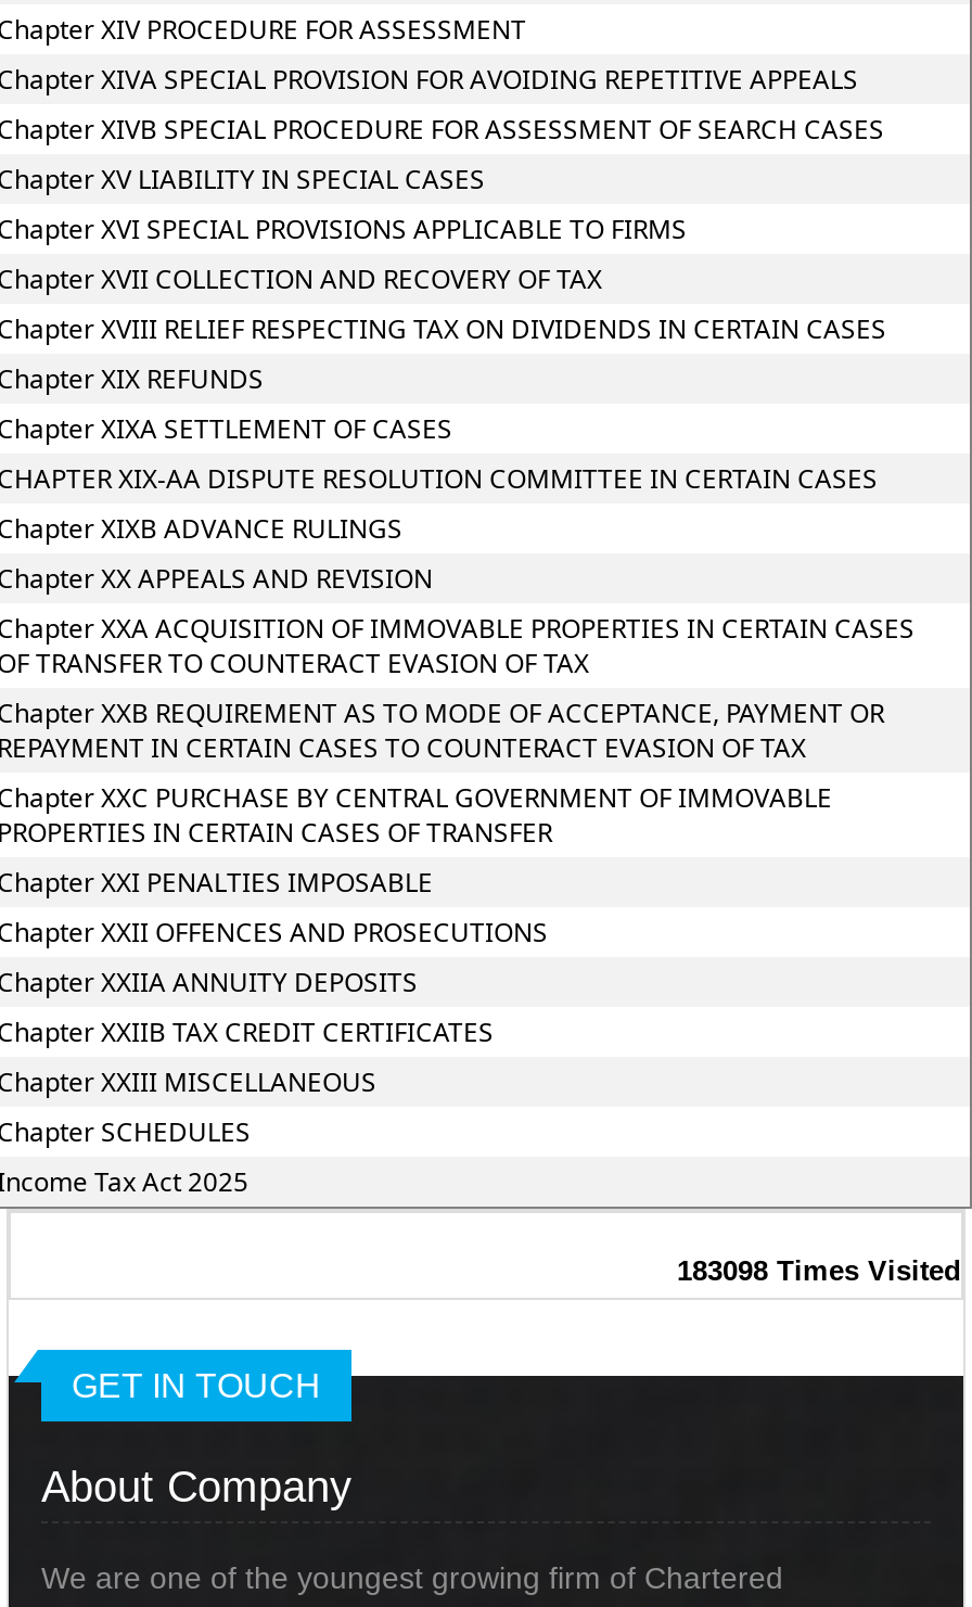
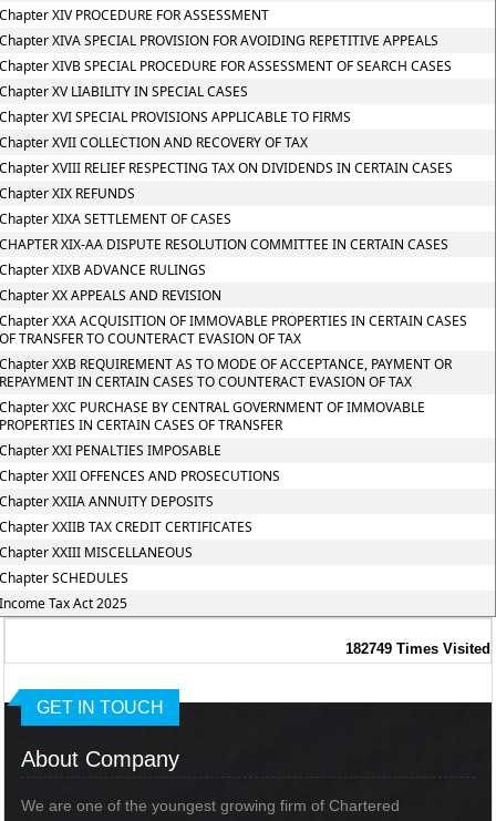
[677,1254,961,1287] 183098 Times Visited -> [345,640,490,657] 182749 Times Visited

